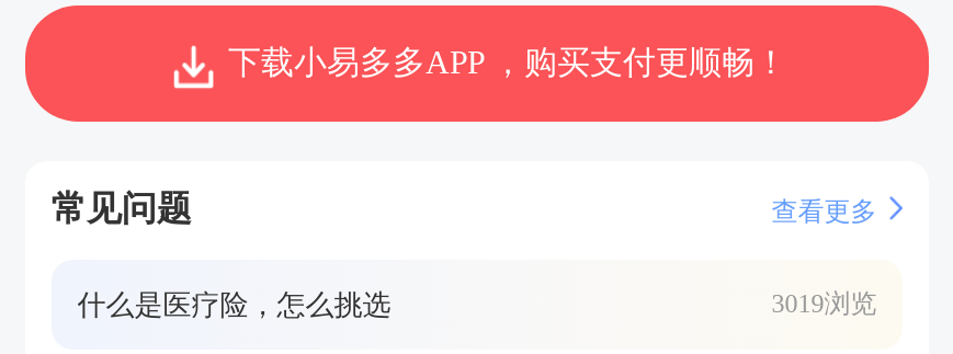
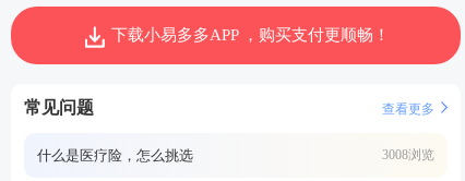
[771,287,877,318] 3019浏览 -> [382,147,435,162] 3008浏览

